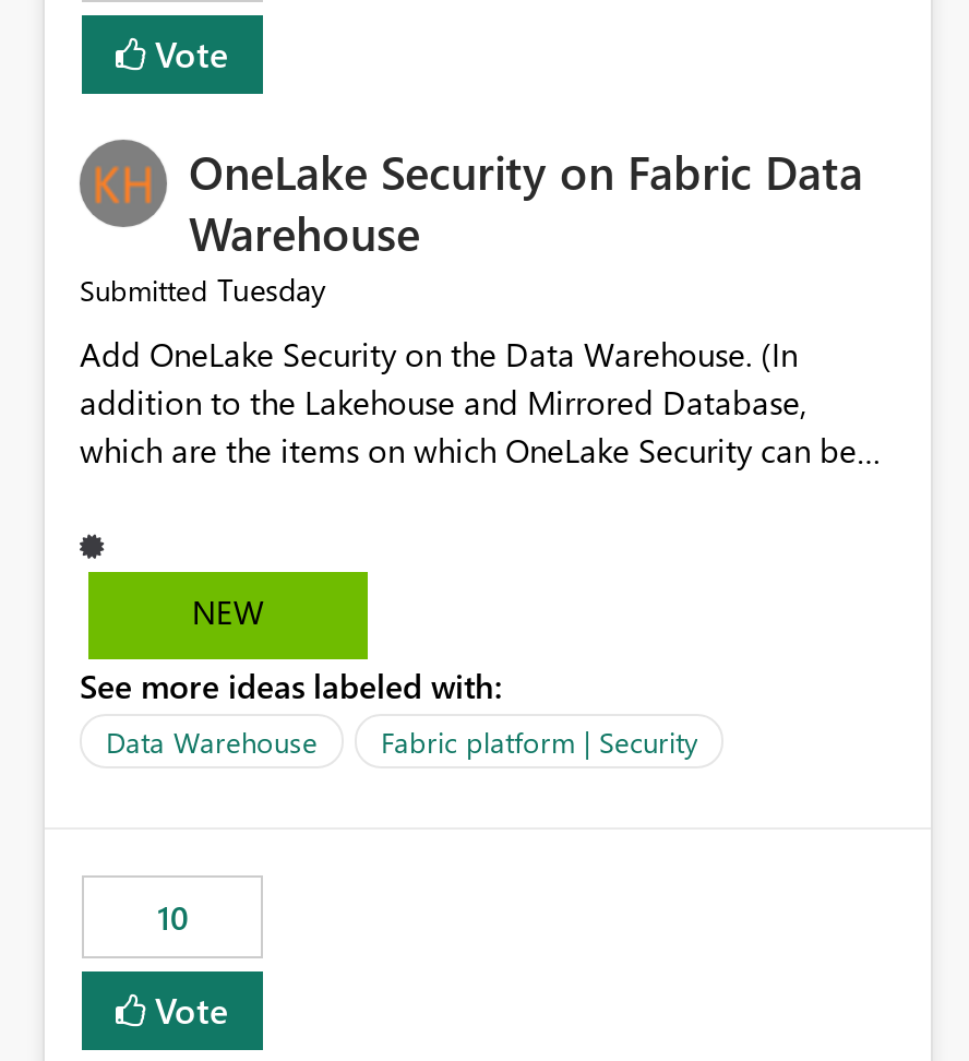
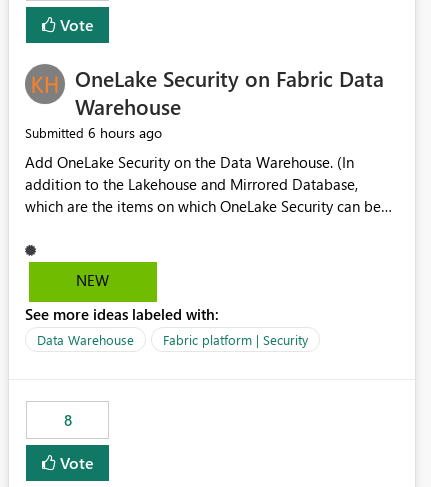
[80,269,326,311] Submitted Tuesday -> [25,123,162,142] Submitted 6 hours ago
[157,896,188,940] 10 -> [63,410,71,430] 8

